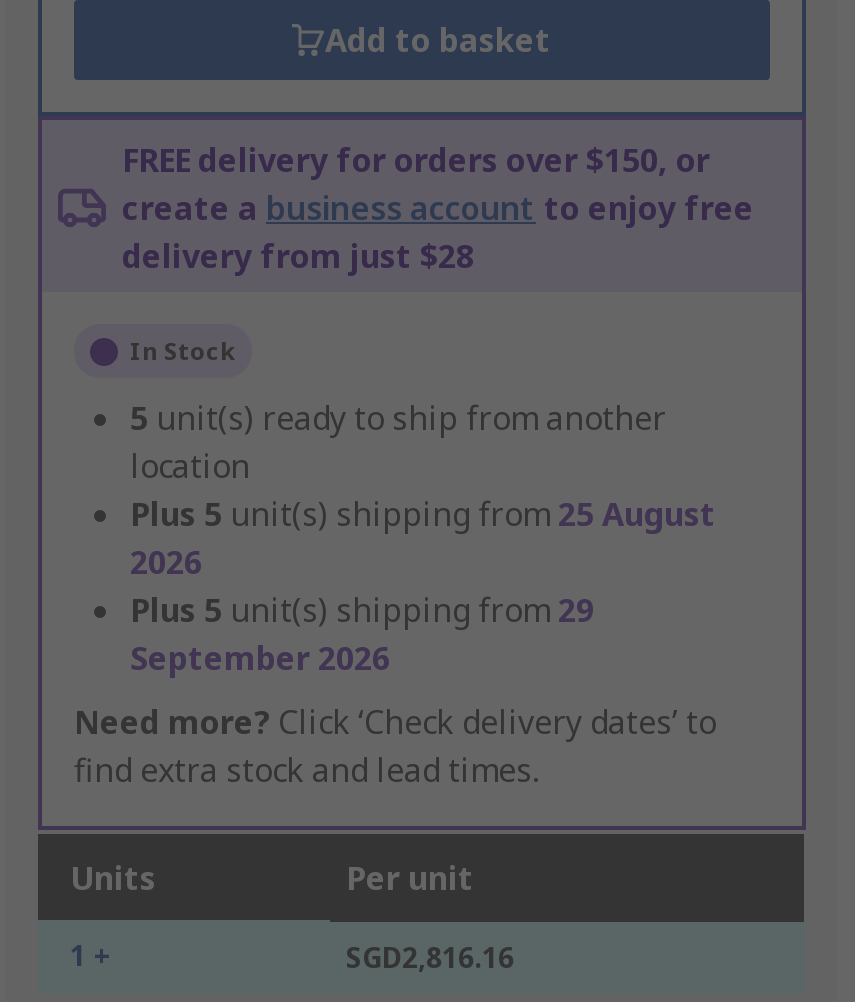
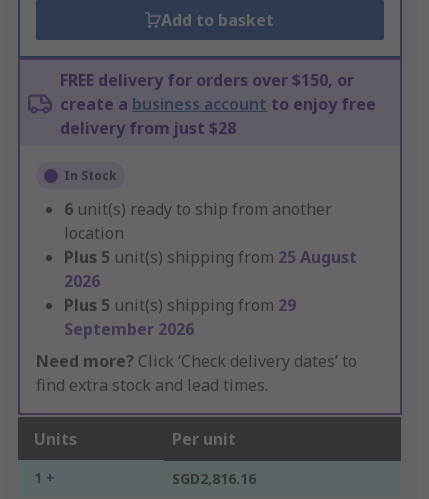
[130,397,666,441] 5 unit(s) ready to ship from another -> [64,198,332,220] 6 unit(s) ready to ship from another

